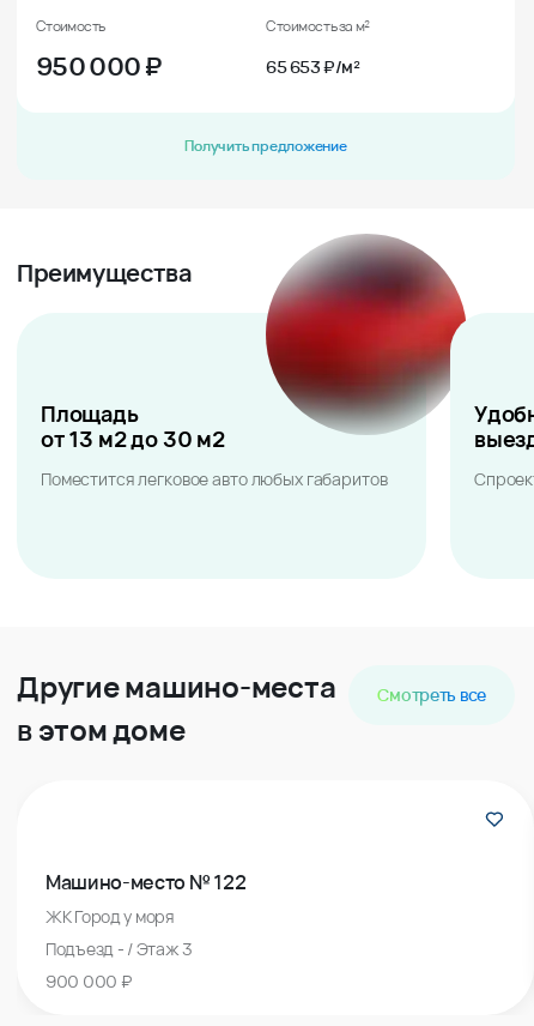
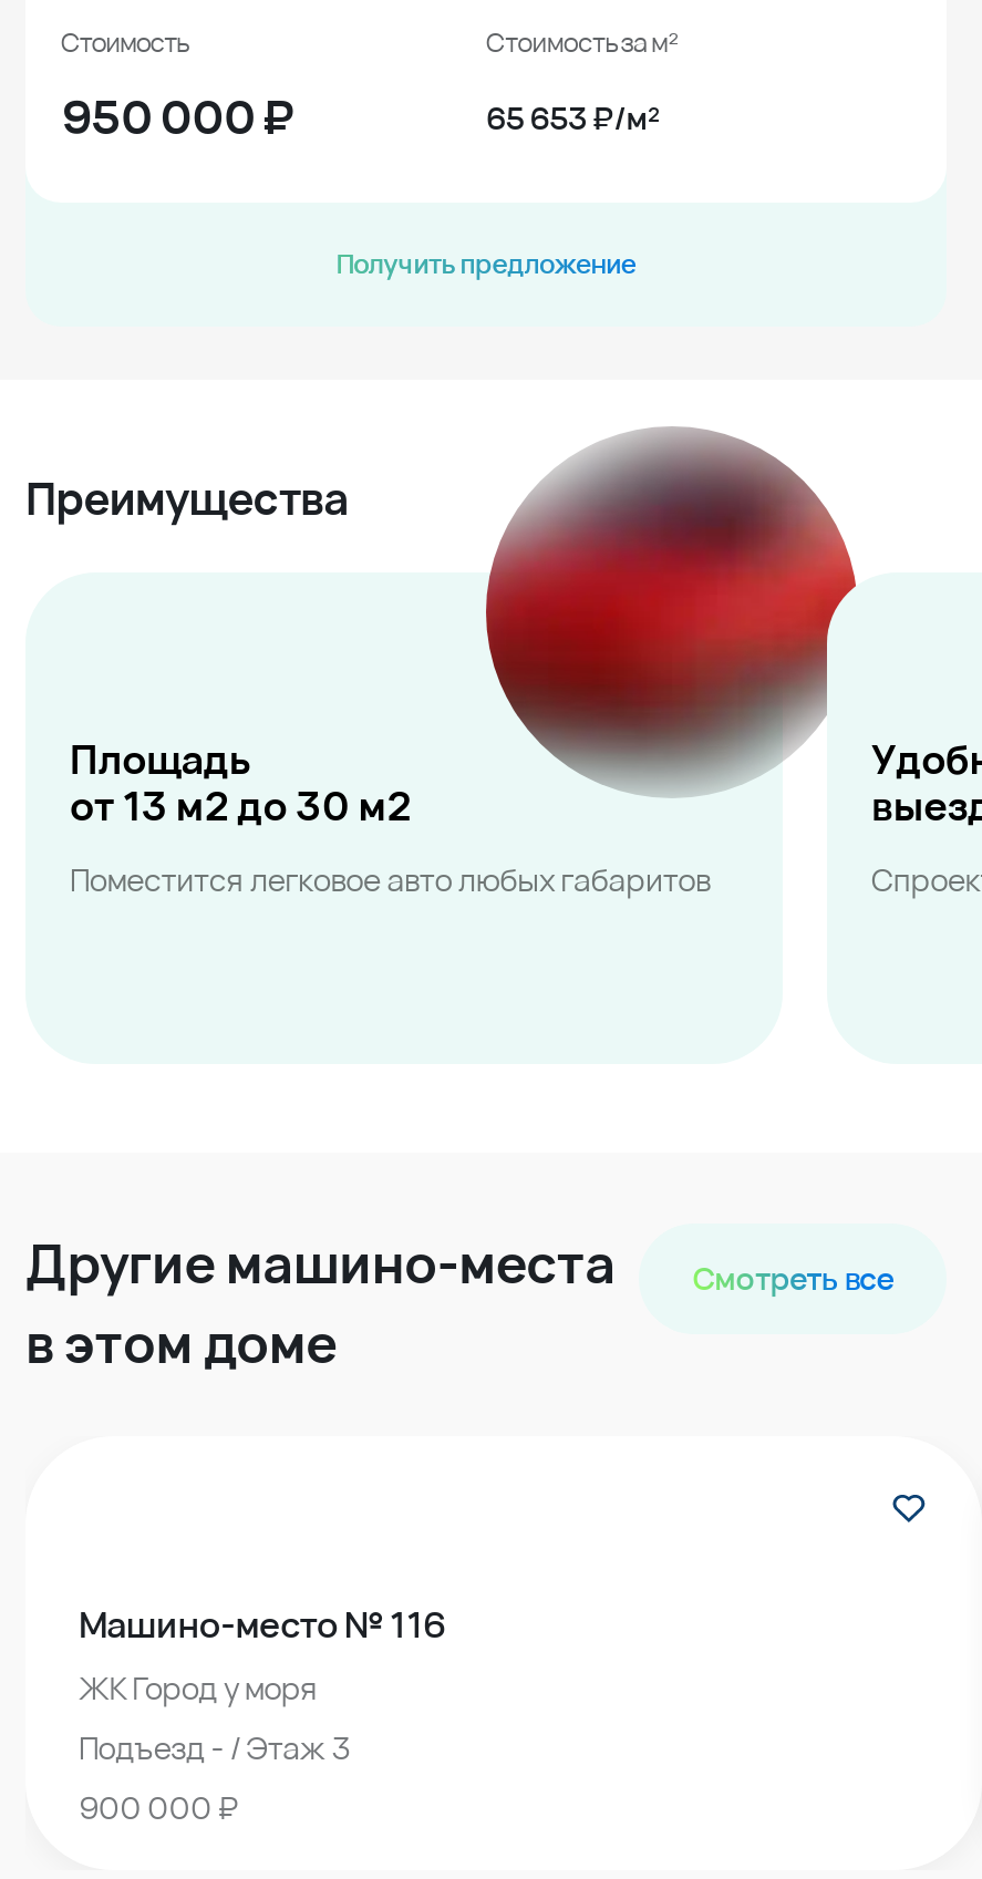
[45,869,246,895] Машино-место № 122 -> [79,1600,447,1649] Машино-место № 116

